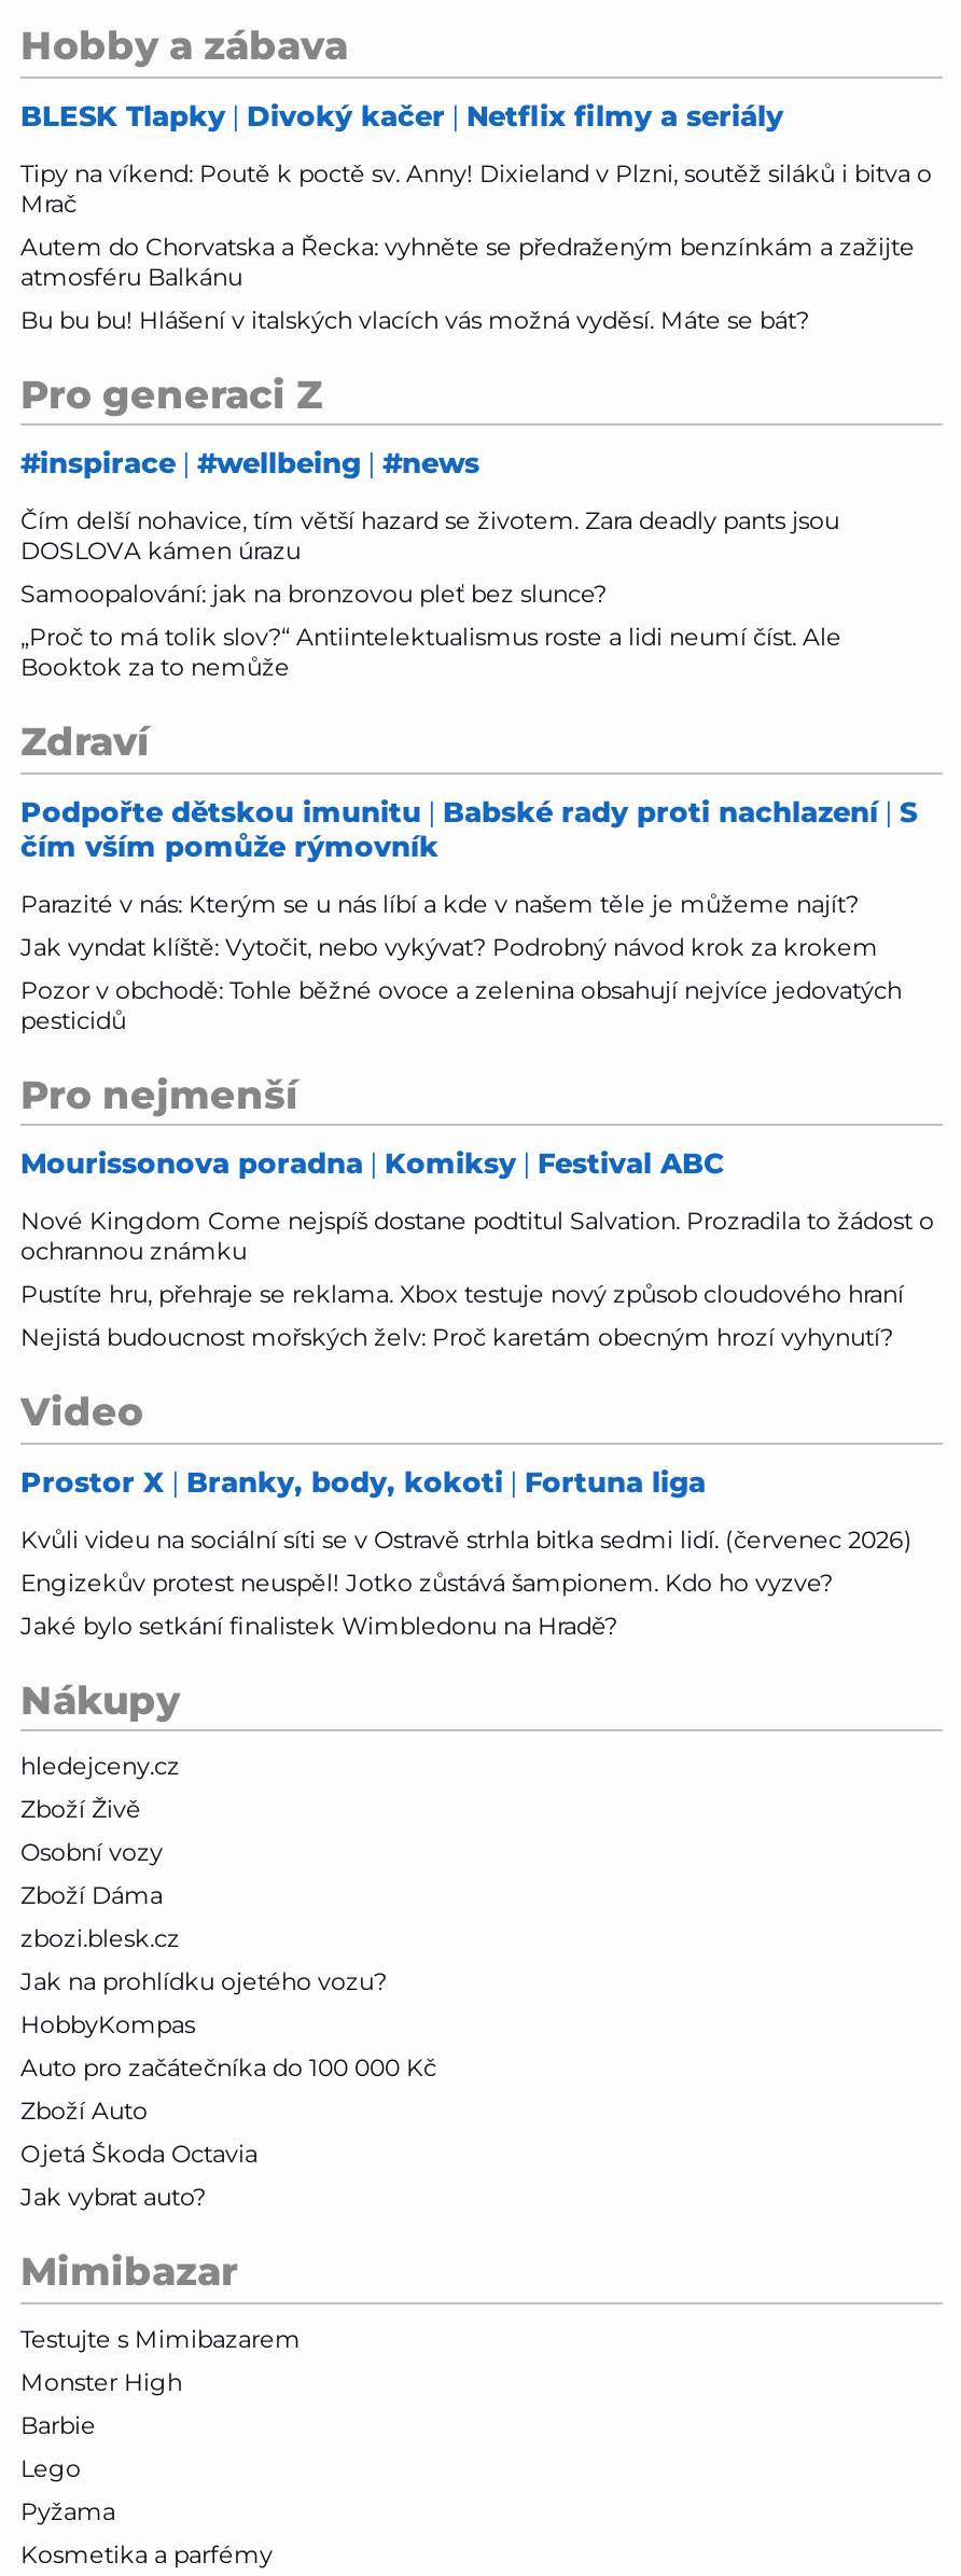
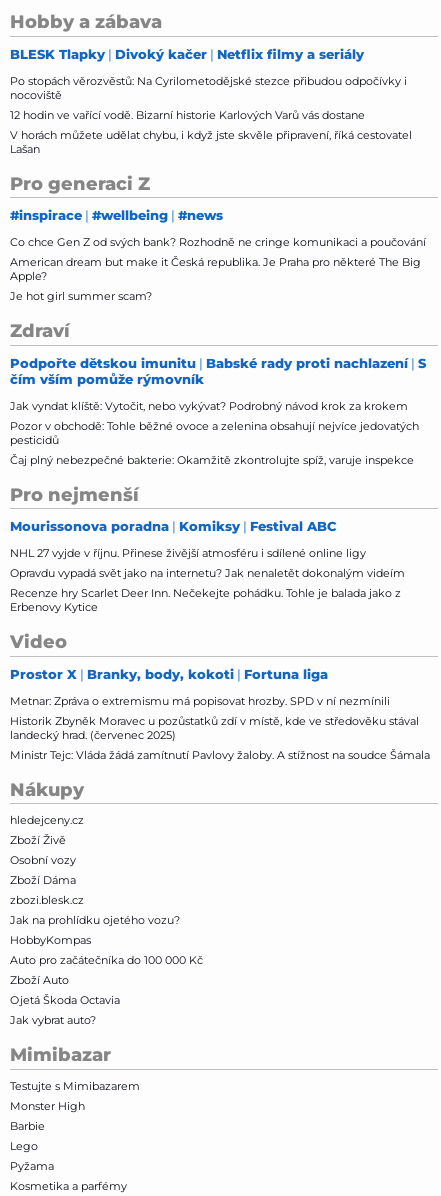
[20,158,932,335] Tipy na víkend: Poutě k poctě sv. Anny! Dixieland v Plzni, soutěž siláků i bitva o | Mrač | Autem do Chorvatska a Řecka: vyhněte se předraženým benzínkám a zažijte | atmosféru Balkánu | Bu bu bu! Hlášení v italských vlacích vás možná vyděsí. Máte se bát? -> [10,74,412,156] Po stopách věrozvěstů: Na Cyrilometodějské stezce přibudou odpočívky i | nocoviště | 12 hodin ve vařící vodě. Bizarní historie Karlových Varů vás dostane | V horách můžete udělat chybu, i když jste skvěle připravení, říká cestovatel | Lašan
[20,506,841,683] Čím delší nohavice, tím větší hazard se životem. Zara deadly pants jsou | DOSLOVA kámen úrazu | Samoopalování: jak na bronzovou pleť bez slunce? | „Proč to má tolik slov?“ Antiintelektualismus roste a lidi neumí číst. Ale | Booktok za to nemůže -> [10,235,426,303] Co chce Gen Z od svých bank? Rozhodně ne cringe komunikaci a poučování | American dream but make it Česká republika. Je Praha pro některé The Big | Apple? | Je hot girl summer scam?
[20,888,859,919] Parazité v nás: Kterým se u nás líbí a kde v našem těle je můžeme najít? -> none
moved [20,931,902,1035] -> [10,399,419,447]: Jak vyndat klíště: Vytočit, nebo vykývat? Podrobný návod krok za krokem | Pozor v obchodě: Tohle běžné ovoce a zelenina obsahují nejvíce jedovatých | pesticidů
none -> [10,453,414,467] Čaj plný nebezpečné bakterie: Okamžitě zkontrolujte spíž, varuje inspekce
[20,1206,934,1353] Nové Kingdom Come nejspíš dostane podtitul Salvation. Prozradila to žádost o | ochrannou známku | Pustíte hru, přehraje se reklama. Xbox testuje nový způsob cloudového hraní | Nejistá budoucnost mořských želv: Proč karetám obecným hrozí vyhynutí? -> [10,546,405,614] NHL 27 vyjde v říjnu. Přinese živější atmosféru i sdílené online ligy | Opravdu vypadá svět jako na internetu? Jak nenaletět dokonalým videím | Recenze hry Scarlet Deer Inn. Nečekejte pohádku. Tohle je balada jako z | Erbenovy Kytice
[20,1524,913,1640] Kvůli videu na sociální síti se v Ostravě strhla bitka sedmi lidí. (červenec 2026) | Engizekův protest neuspěl! Jotko zůstává šampionem. Kdo ho vyzve? | Jaké bylo setkání finalistek Wimbledonu na Hradě? -> [10,694,430,762] Metnar: Zpráva o extremismu má popisovat hrozby. SPD v ní nezmínili | Historik Zbyněk Moravec u pozůstatků zdí v místě, kde ve středověku stával | landecký hrad. (červenec 2025) | Ministr Tejc: Vláda žádá zamítnutí Pavlovy žaloby. A stížnost na soudce Šámala

